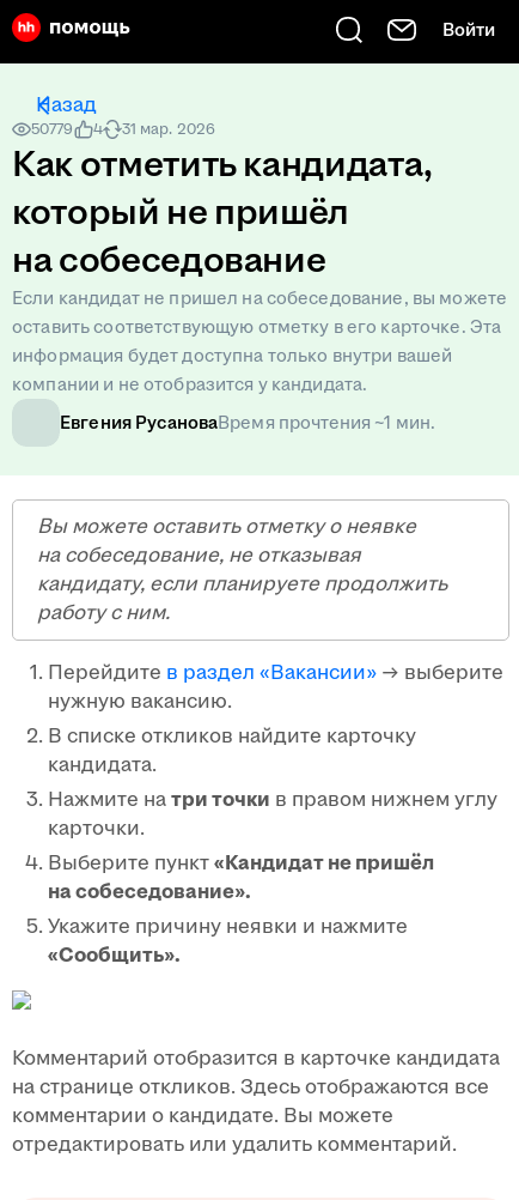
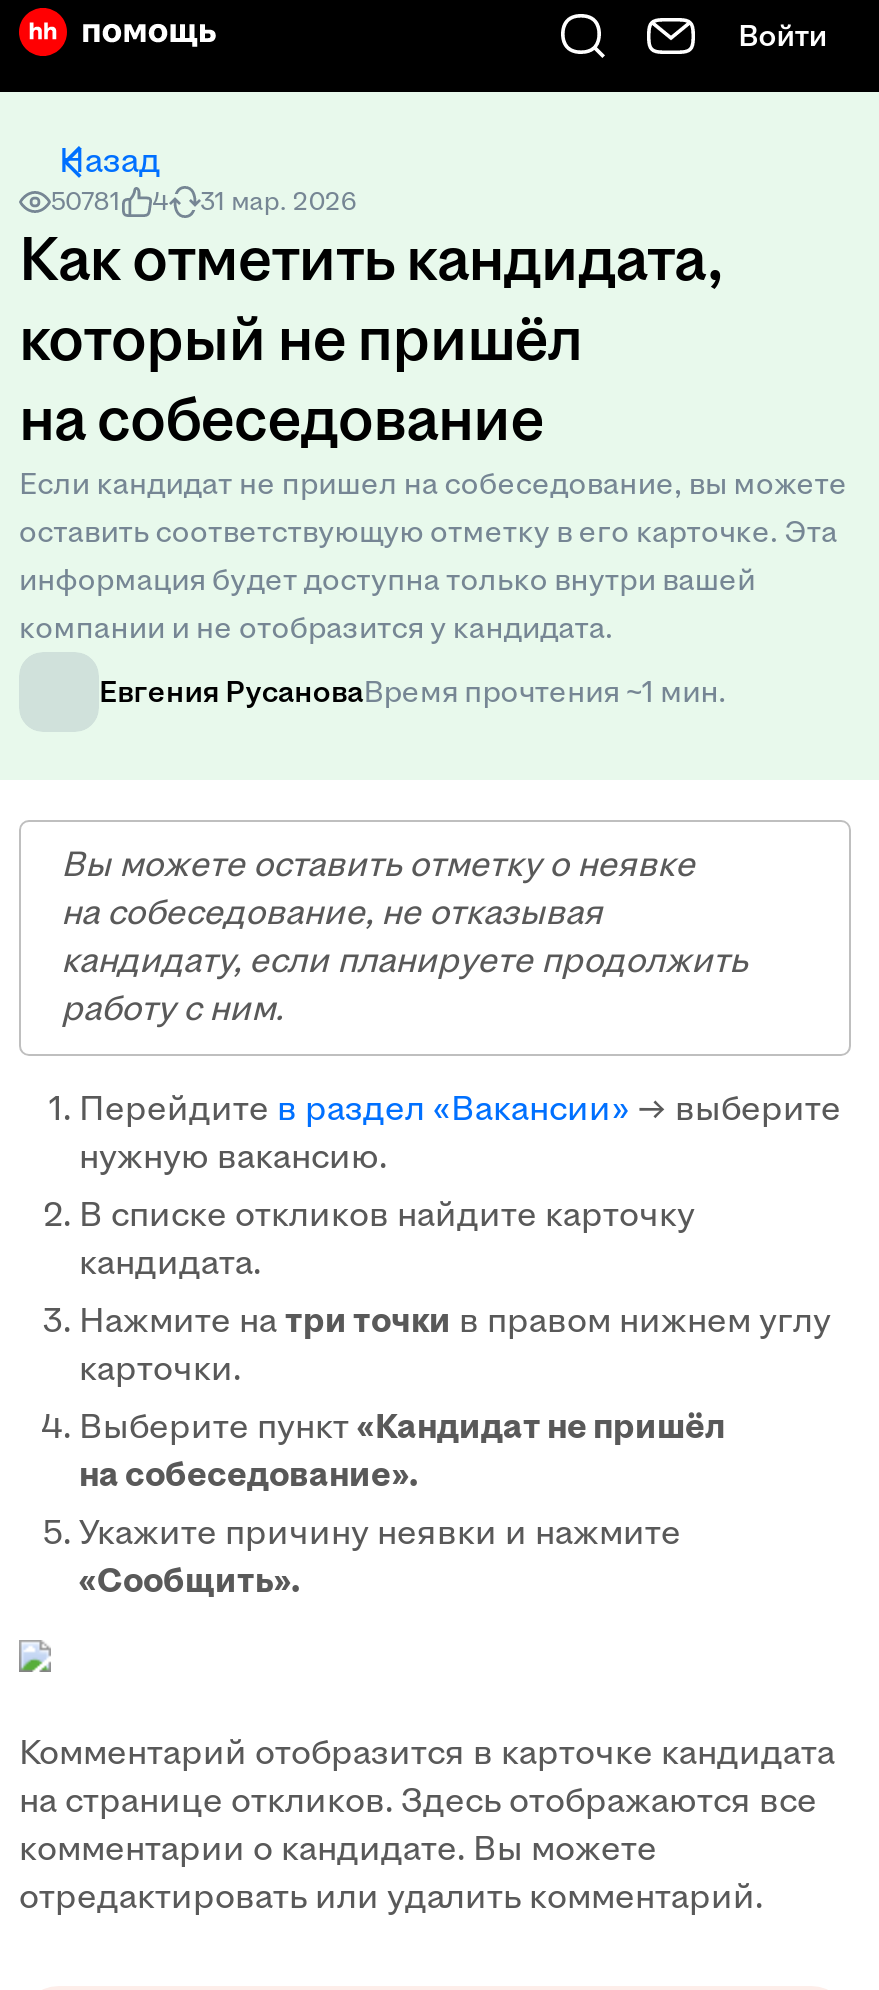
[31,120,74,138] 50779 -> [51,186,120,216] 50781

